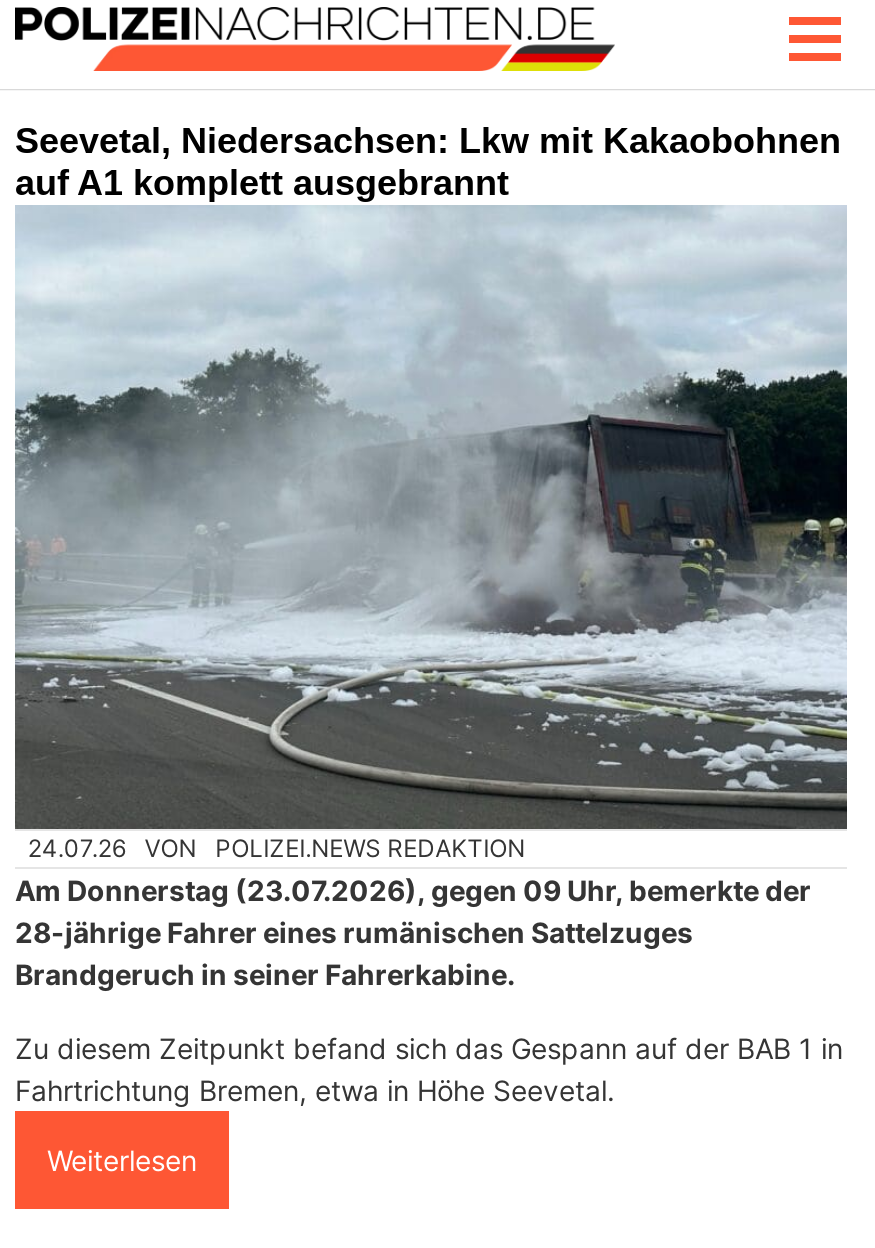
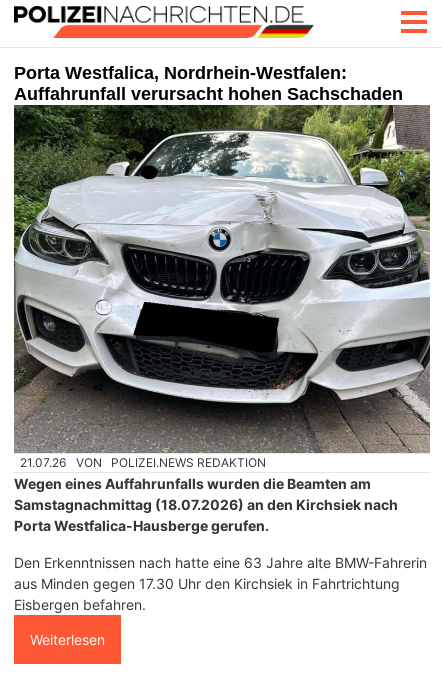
[15,121,841,203] Seevetal, Niedersachsen: Lkw mit Kakaobohnen | auf A1 komplett ausgebrannt -> [14,63,403,104] Porta Westfalica, Nordrhein-Westfalen: | Auffahrunfall verursacht hohen Sachschaden
[15,207,847,863] [image] | 24.07.26 VON POLIZEI.NEWS REDAKTION -> [13,127,431,470] [image] | 21.07.26 VON POLIZEI.NEWS REDAKTION
[15,874,811,992] Am Donnerstag (23.07.2026), gegen 09 Uhr, bemerkte der | 28-jährige Fahrer eines rumänischen Sattelzuges | Brandgeruch in seiner Fahrerkabine. -> [14,475,398,534] Wegen eines Auffahrunfalls wurden die Beamten am | Samstagnachmittag (18.07.2026) an den Kirchsiek nach | Porta Westfalica-Hausberge gerufen.
[15,1032,843,1108] Zu diesem Zeitpunkt befand sich das Gespann auf der BAB 1 in | Fahrtrichtung Bremen, etwa in Höhe Seevetal. -> [14,554,427,613] Den Erkenntnissen nach hatte eine 63 Jahre alte BMW-Fahrerin | aus Minden gegen 17.30 Uhr den Kirchsiek in Fahrtrichtung | Eisbergen befahren.

